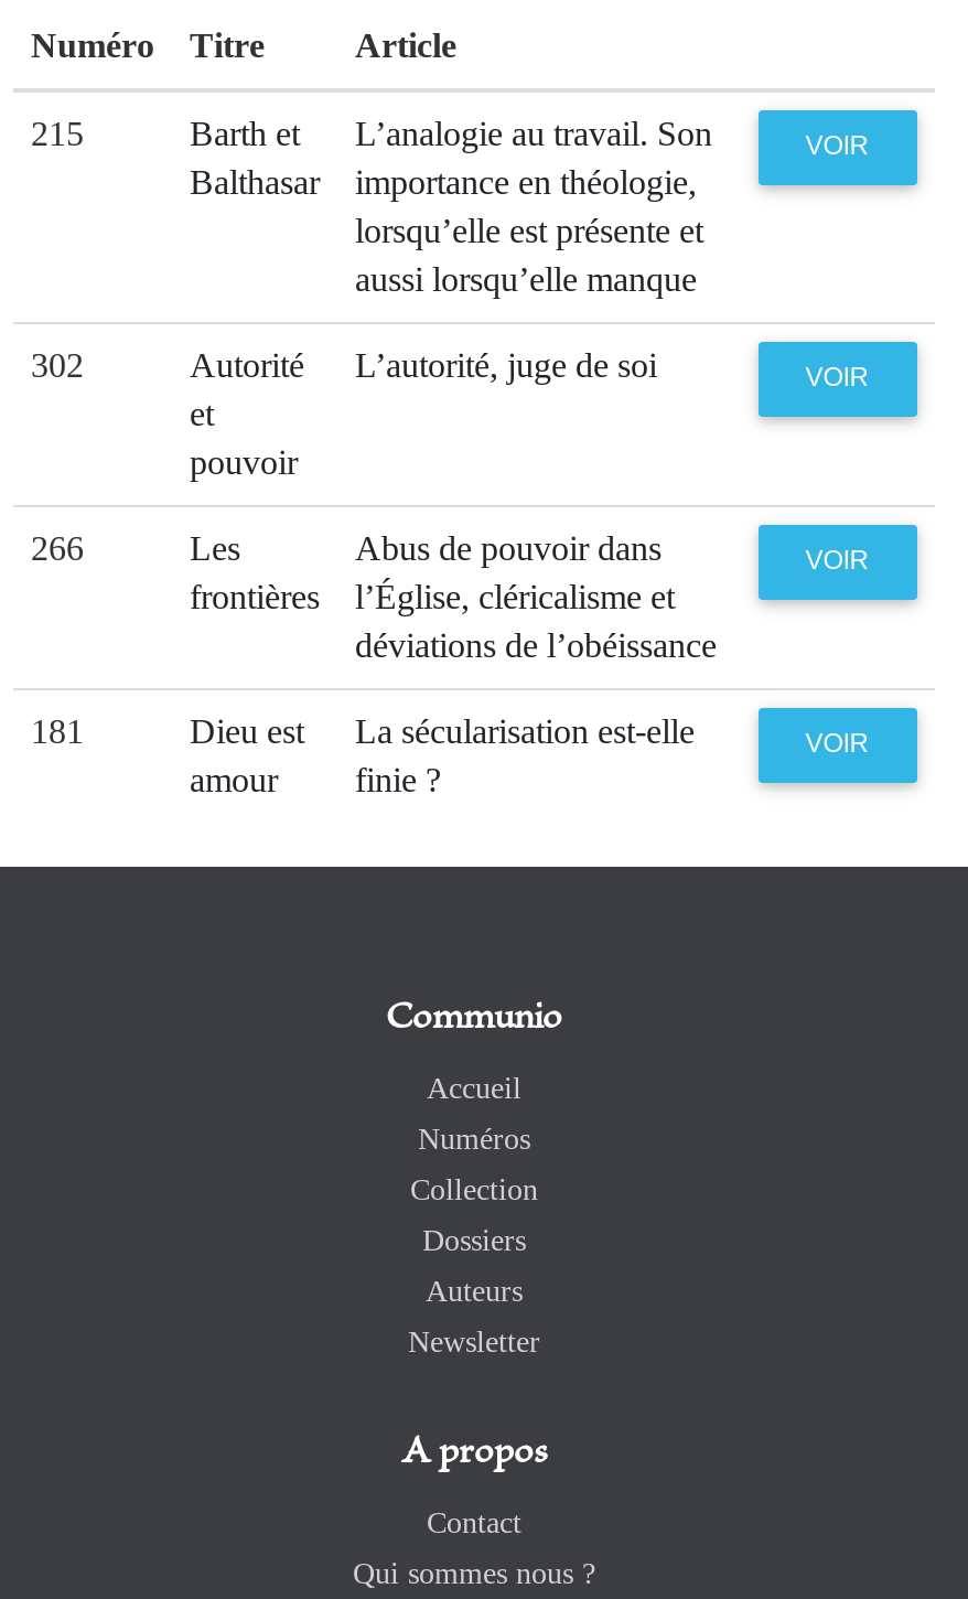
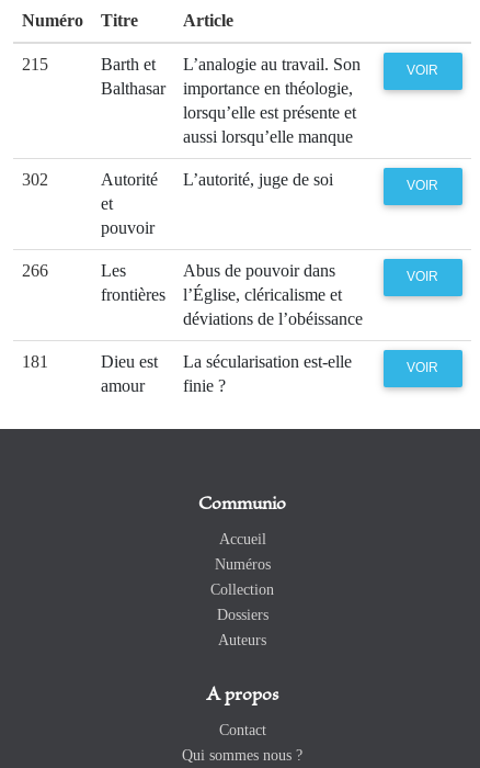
[408,1325,540,1358] Newsletter -> none

